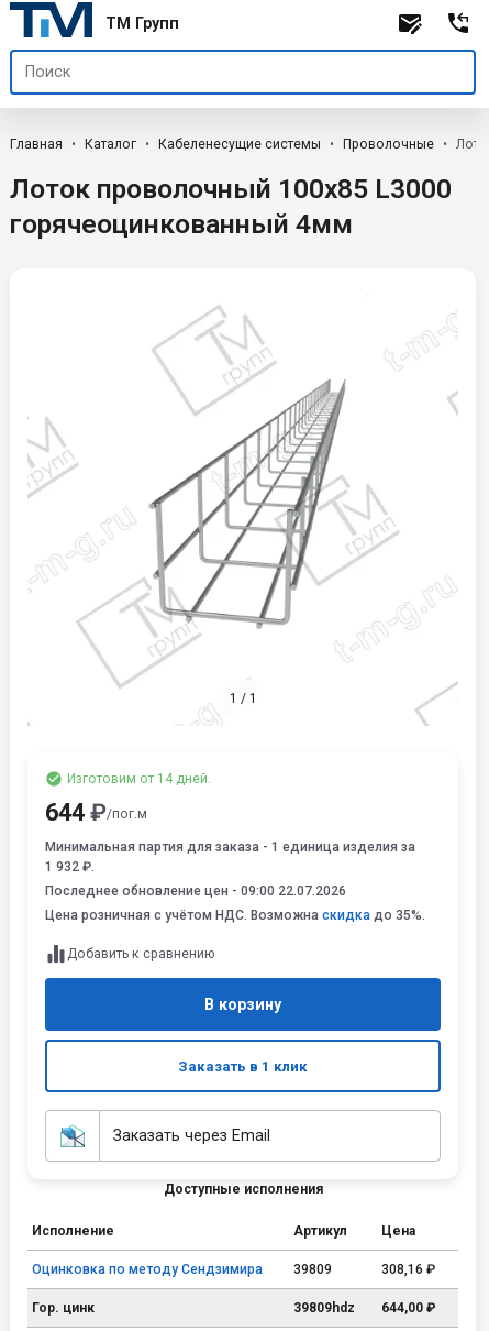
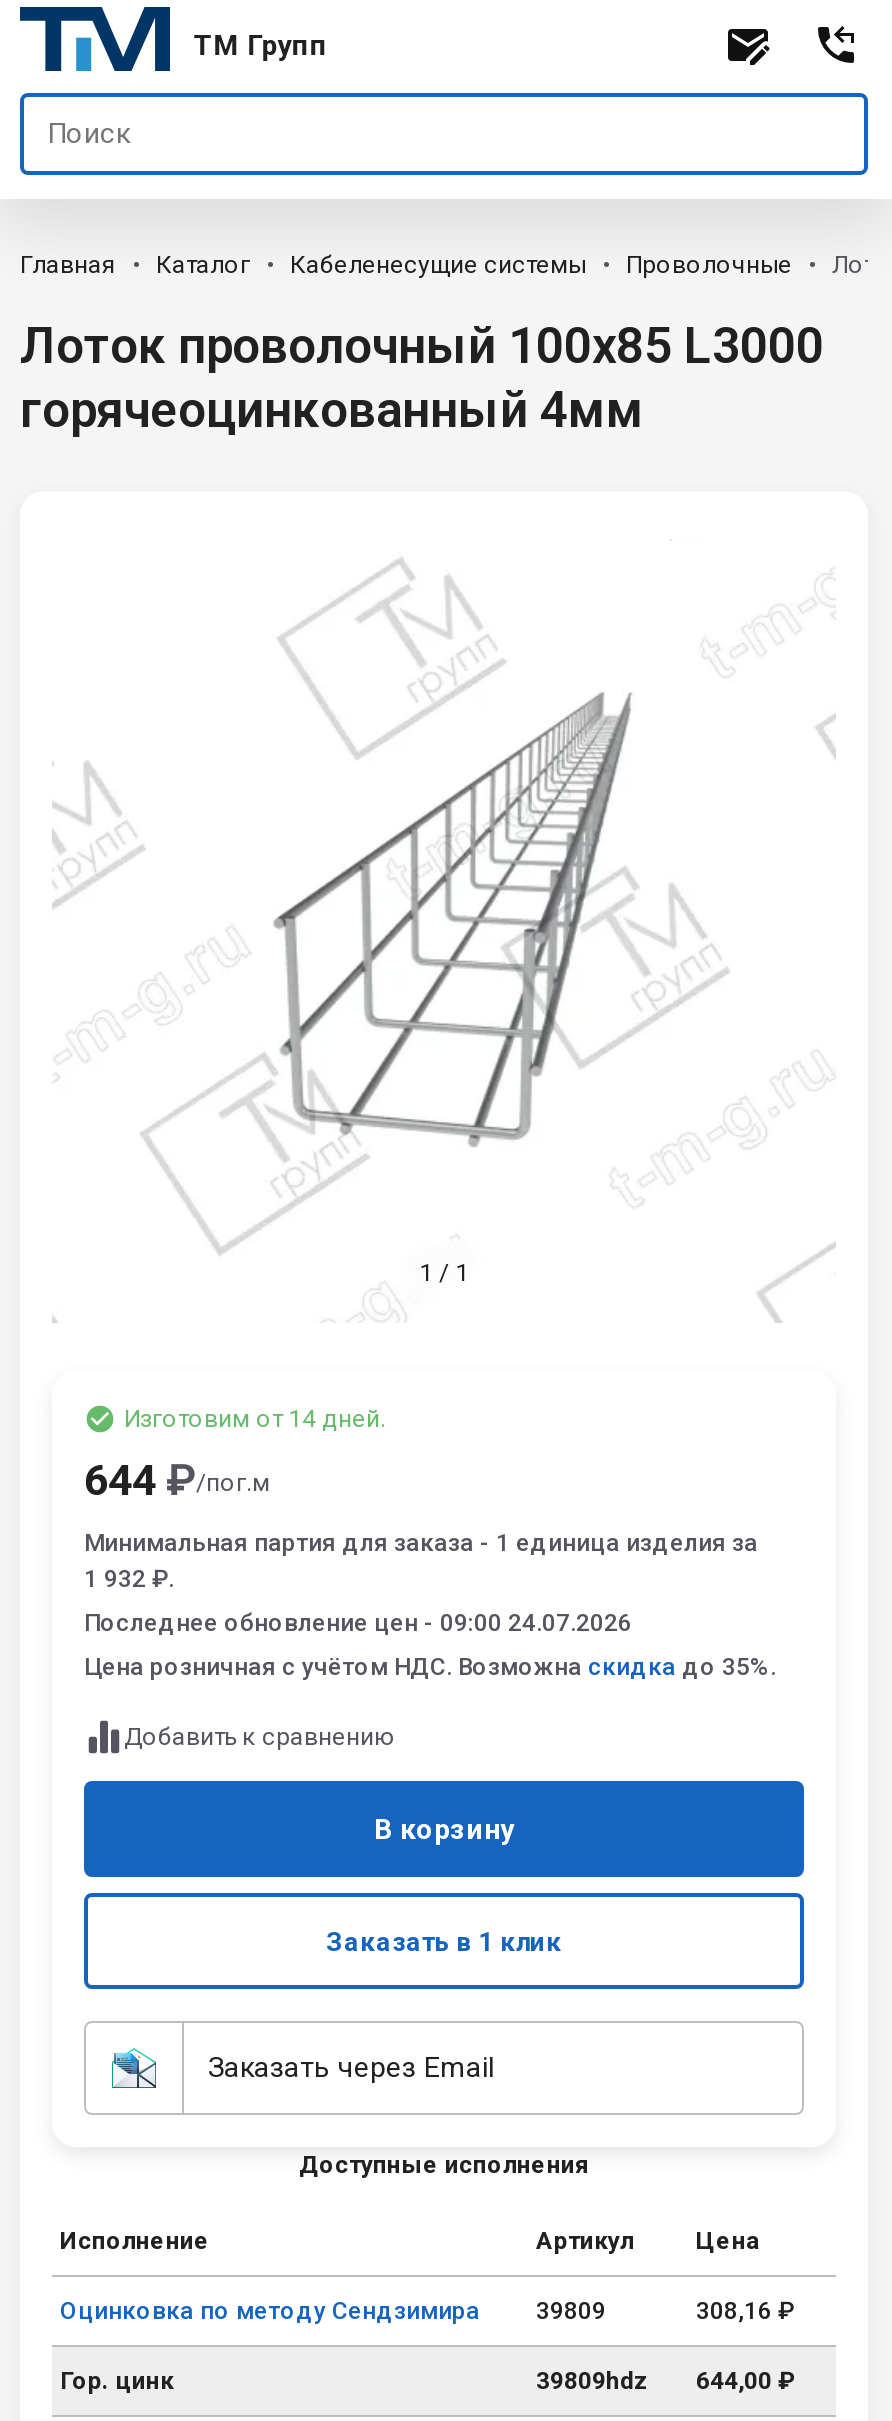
[45,883,346,899] Последнее обновление цен - 09:00 22.07.2026 -> [84,1609,632,1637] Последнее обновление цен - 09:00 24.07.2026

